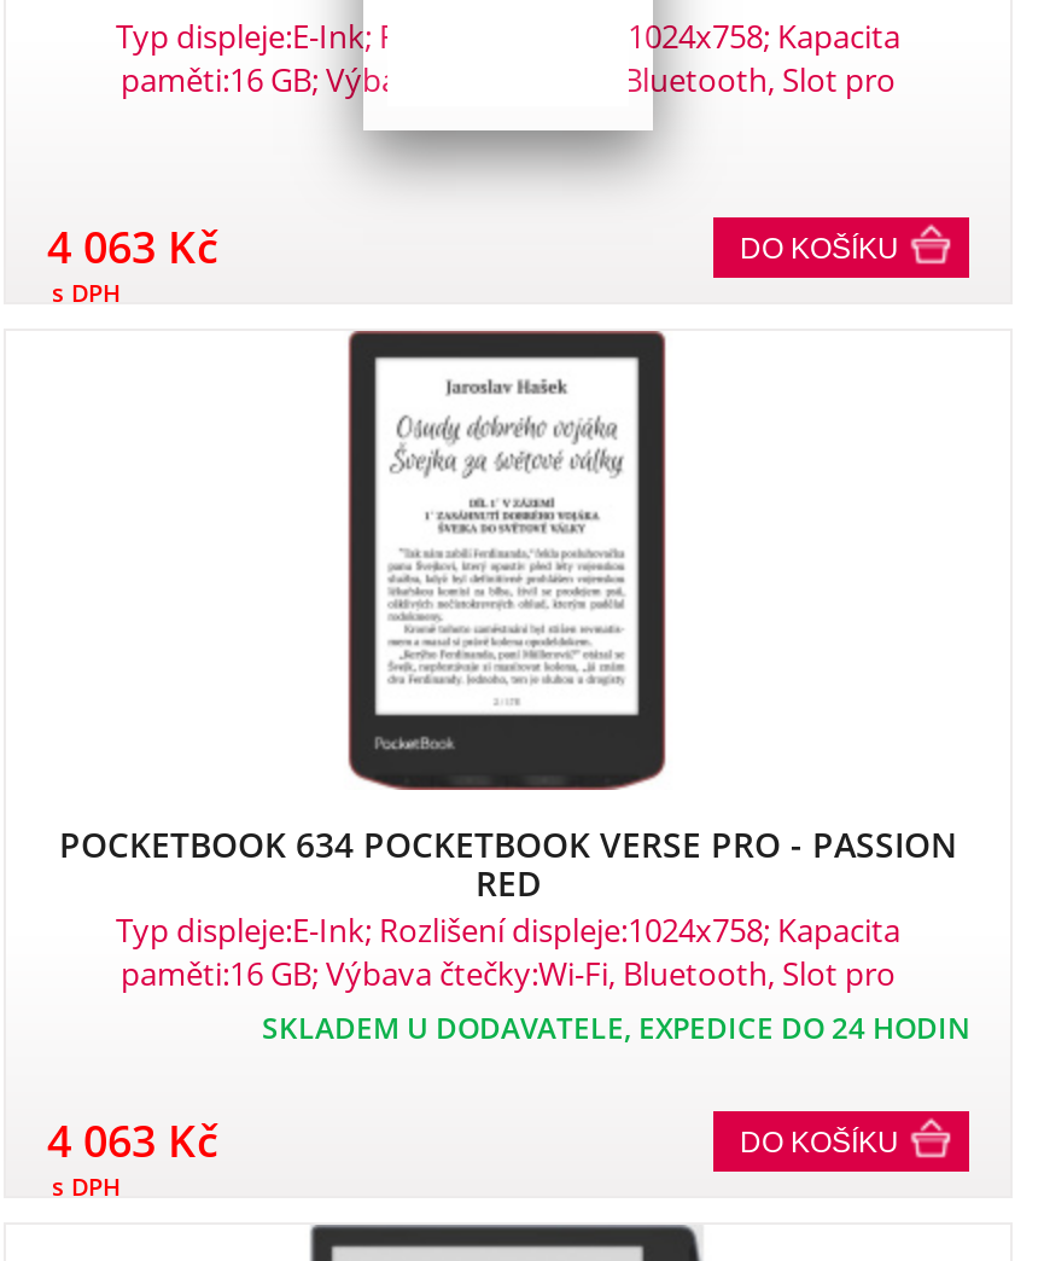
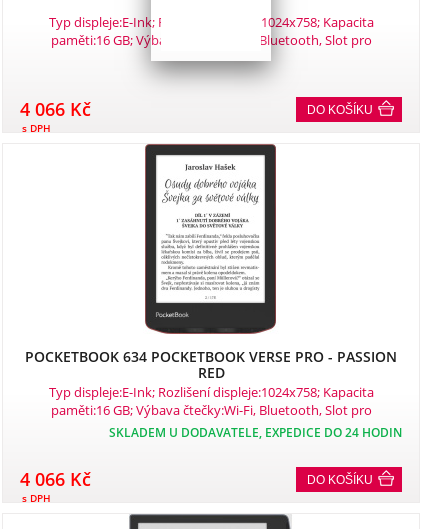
[47,217,218,275] 4 063 Kč -> [20,97,91,121] 4 066 Kč
[47,1111,218,1169] 4 063 Kč -> [20,467,91,491] 4 066 Kč

